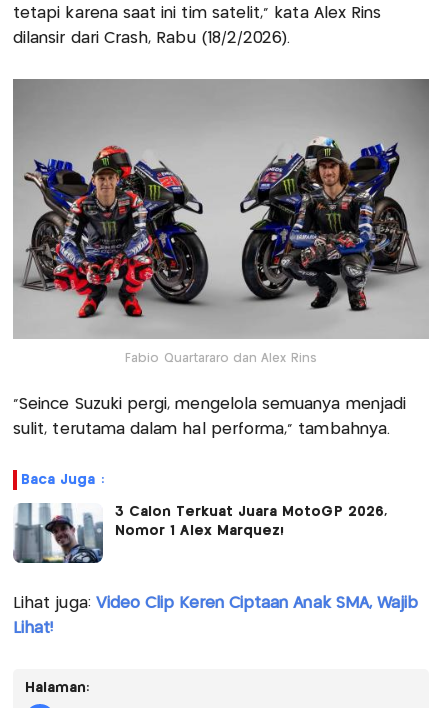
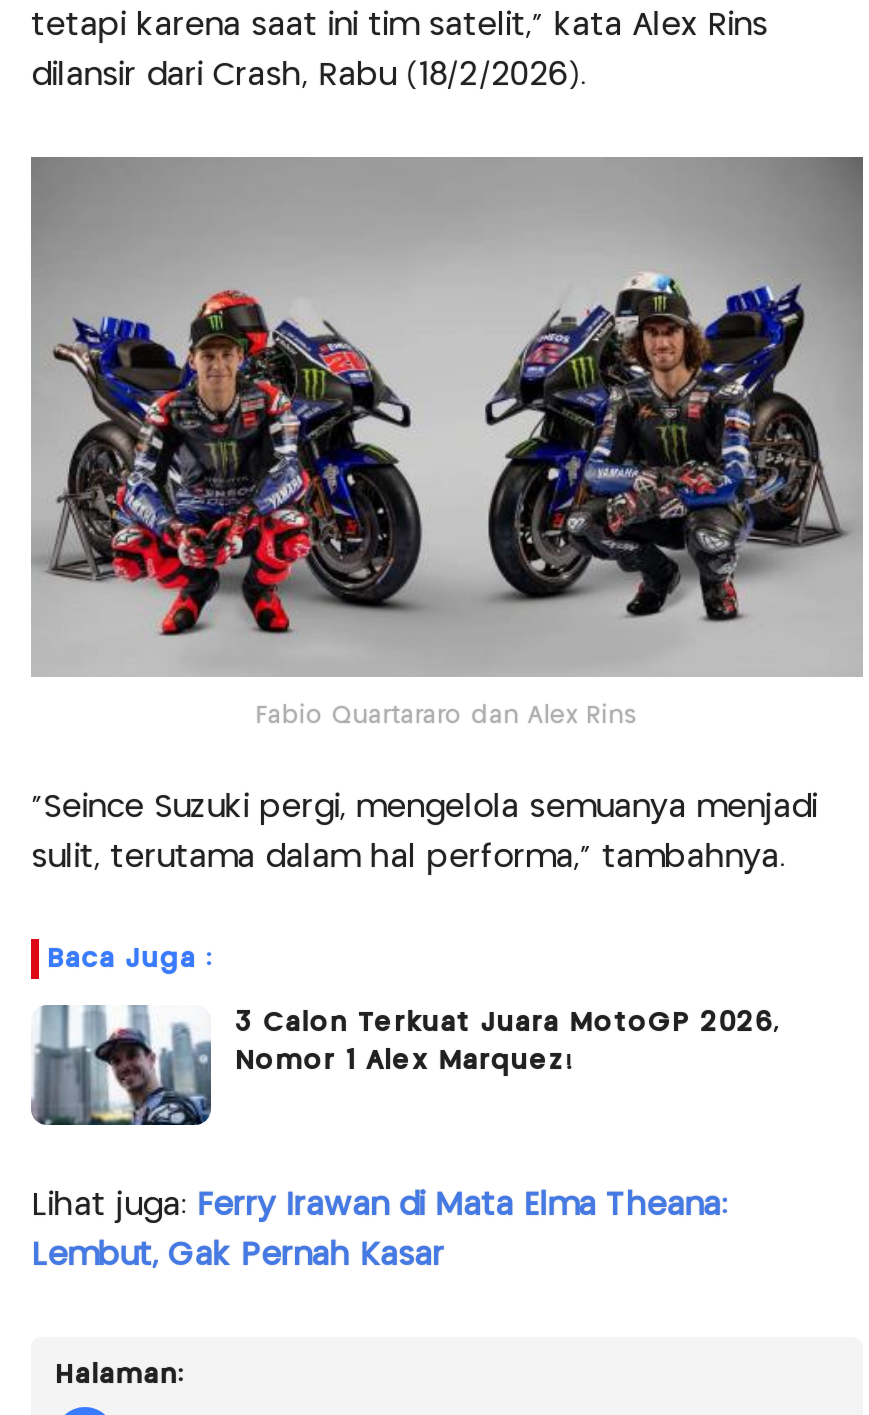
[13,596,418,611] Lihat juga: Video Clip Keren Ciptaan Anak SMA, Wajib -> [31,1191,727,1221] Lihat juga: Ferry Irawan di Mata Elma Theana:
[13,621,53,636] Lihat! -> [31,1241,444,1271] Lembut, Gak Pernah Kasar

